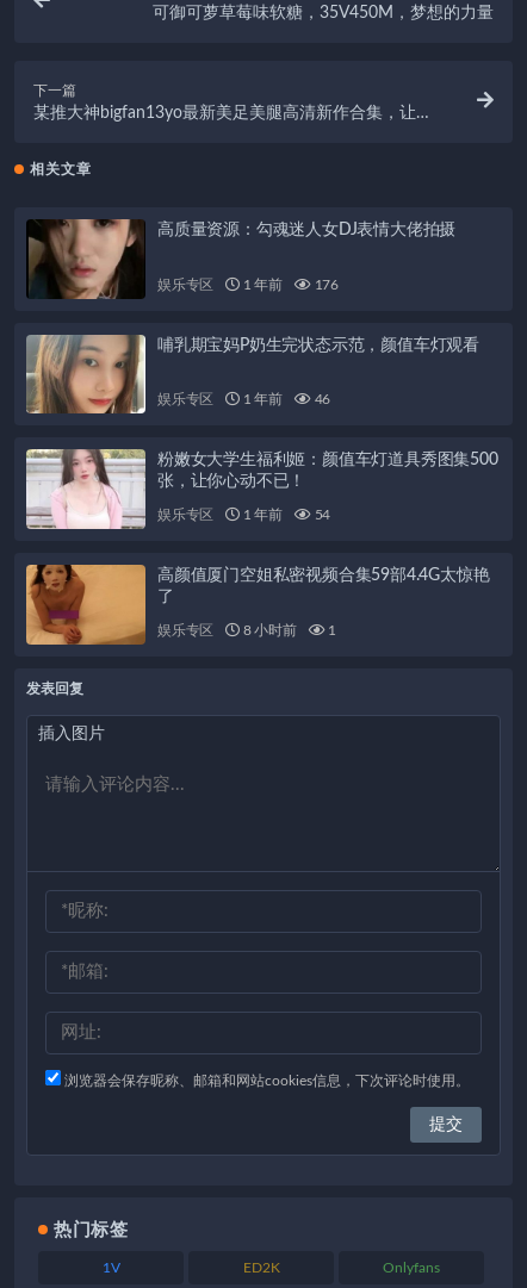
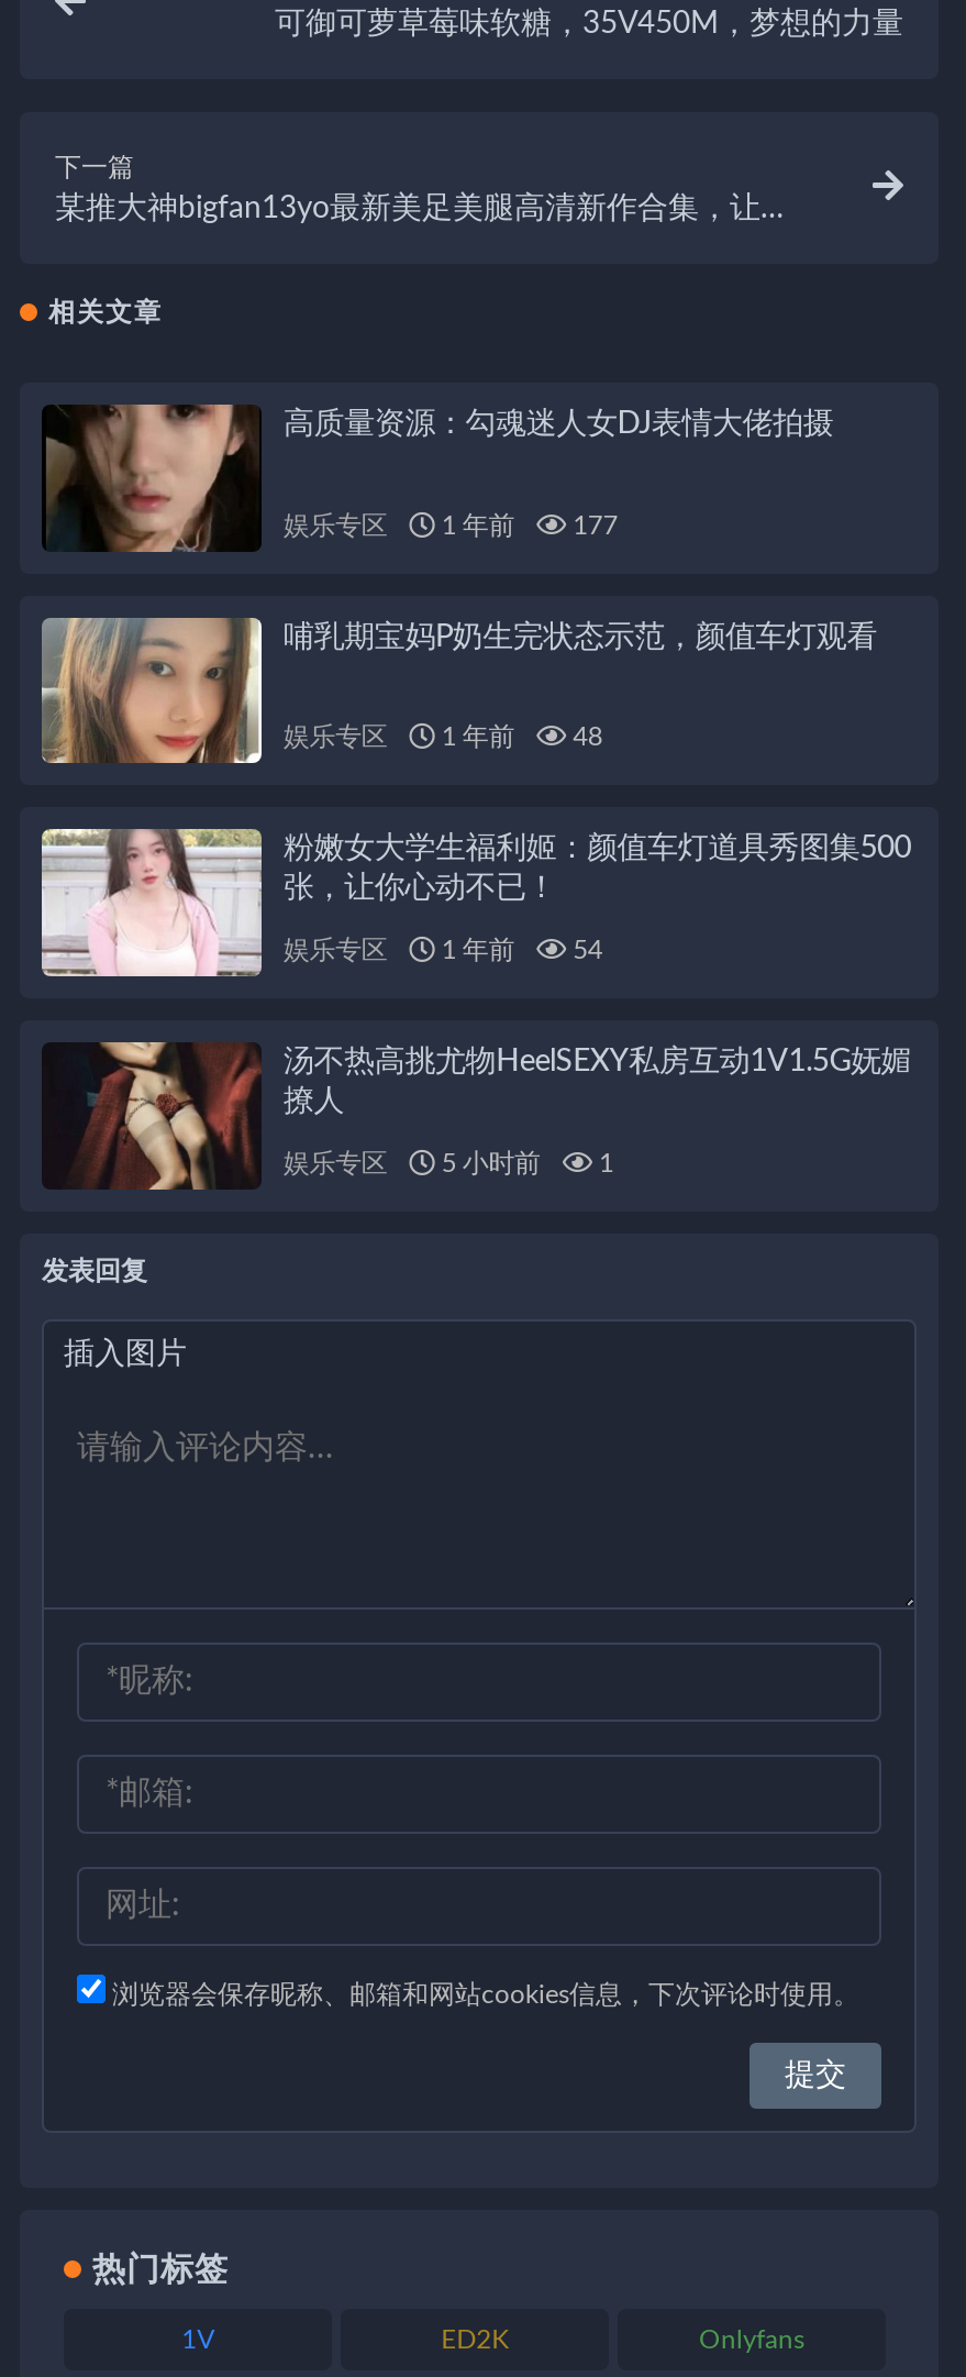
[157,277,339,291] 娱乐专区 1 年前 176 -> [284,511,618,538] 娱乐专区 1 年前 177
[157,392,331,407] 娱乐专区 1 年前 46 -> [284,724,603,750] 娱乐专区 1 年前 48
[25,564,489,646] [image] | 高颜值厦门空姐私密视频合集59部4.4G太惊艳 | 了 -> [42,1040,911,1190] [image] | 汤不热高挑尤物HeelSEXY私房互动1V1.5G妩媚 | 撩人
[157,623,336,637] 娱乐专区 8 小时前 1 -> [284,1149,614,1176] 娱乐专区 5 小时前 1

